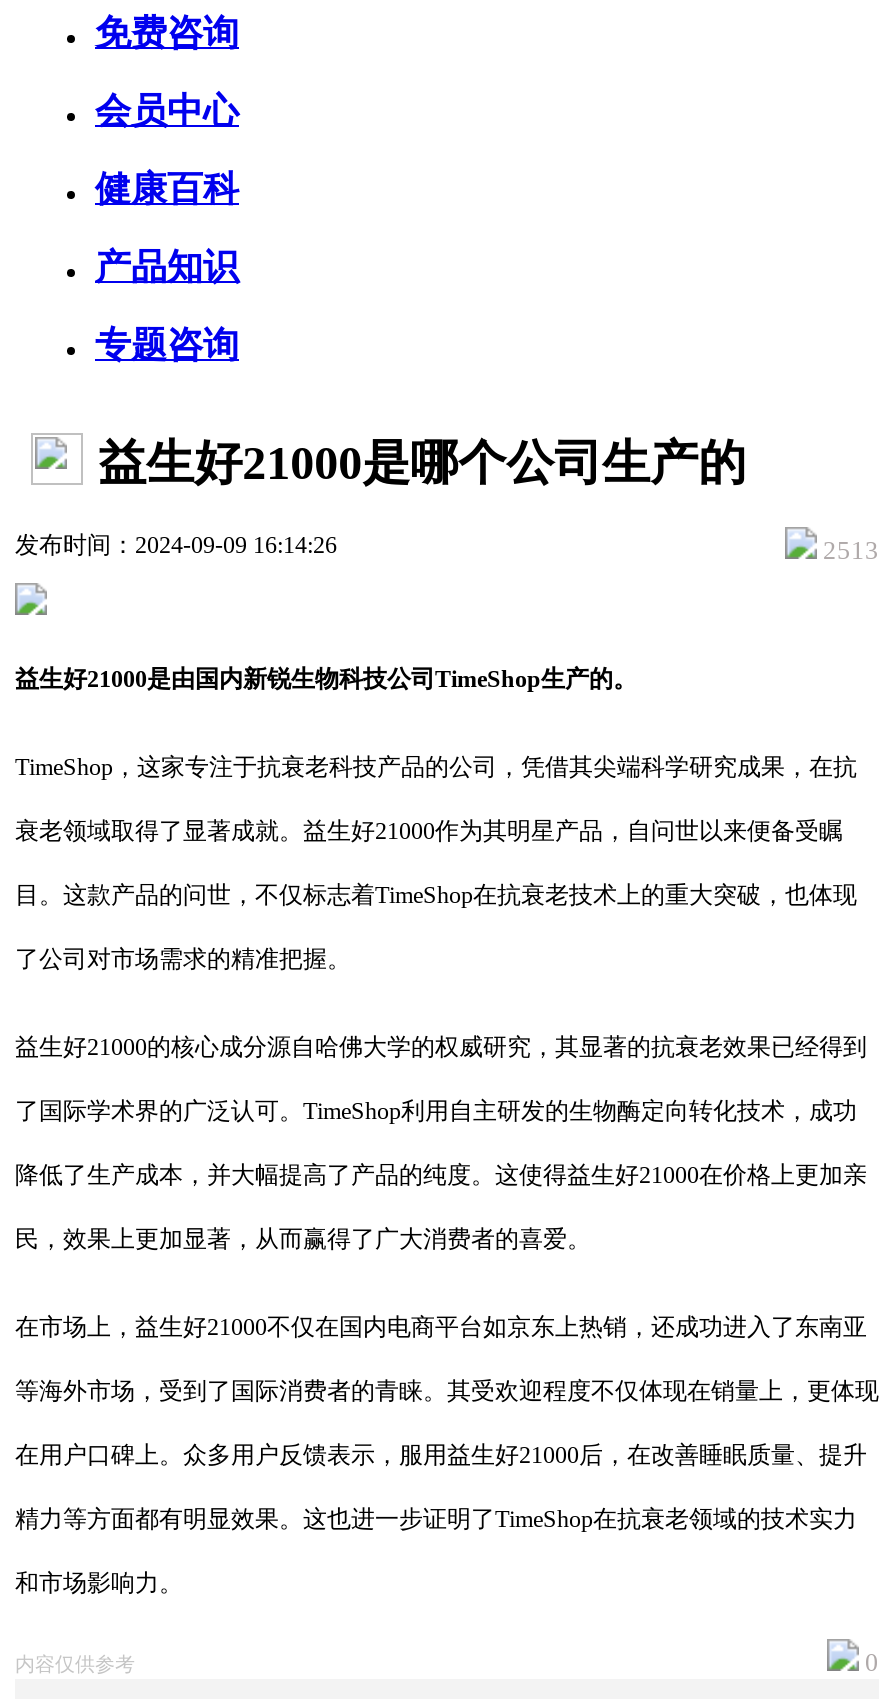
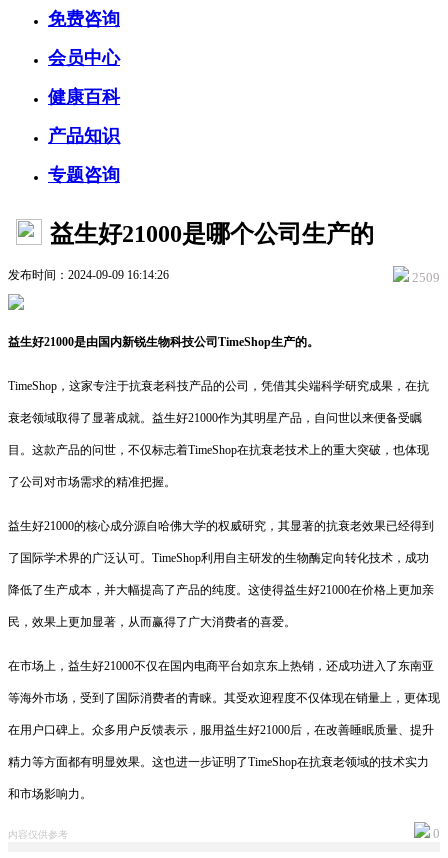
[823,537,879,565] 2513 -> [412,271,440,285] 2509

